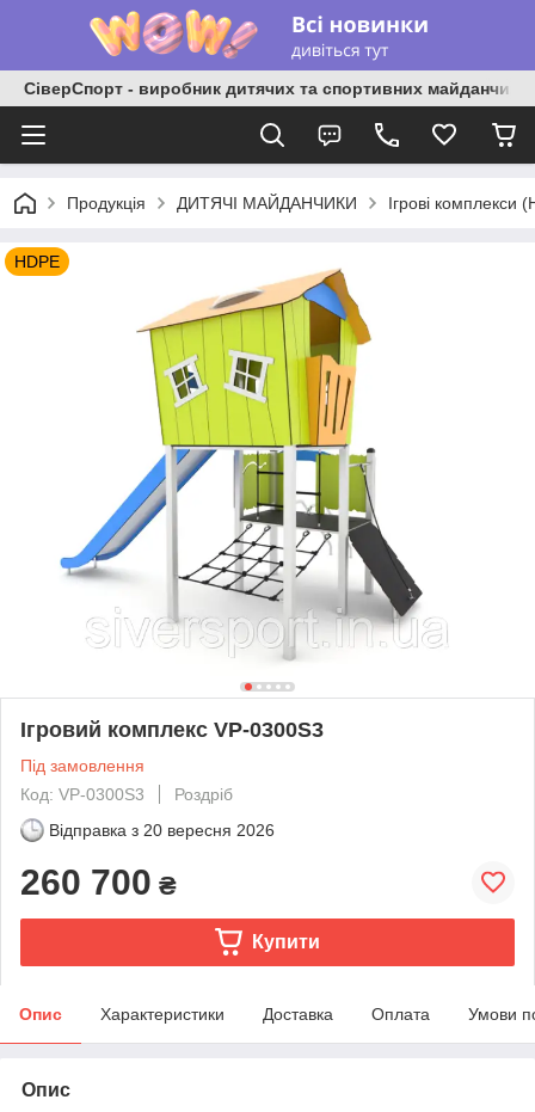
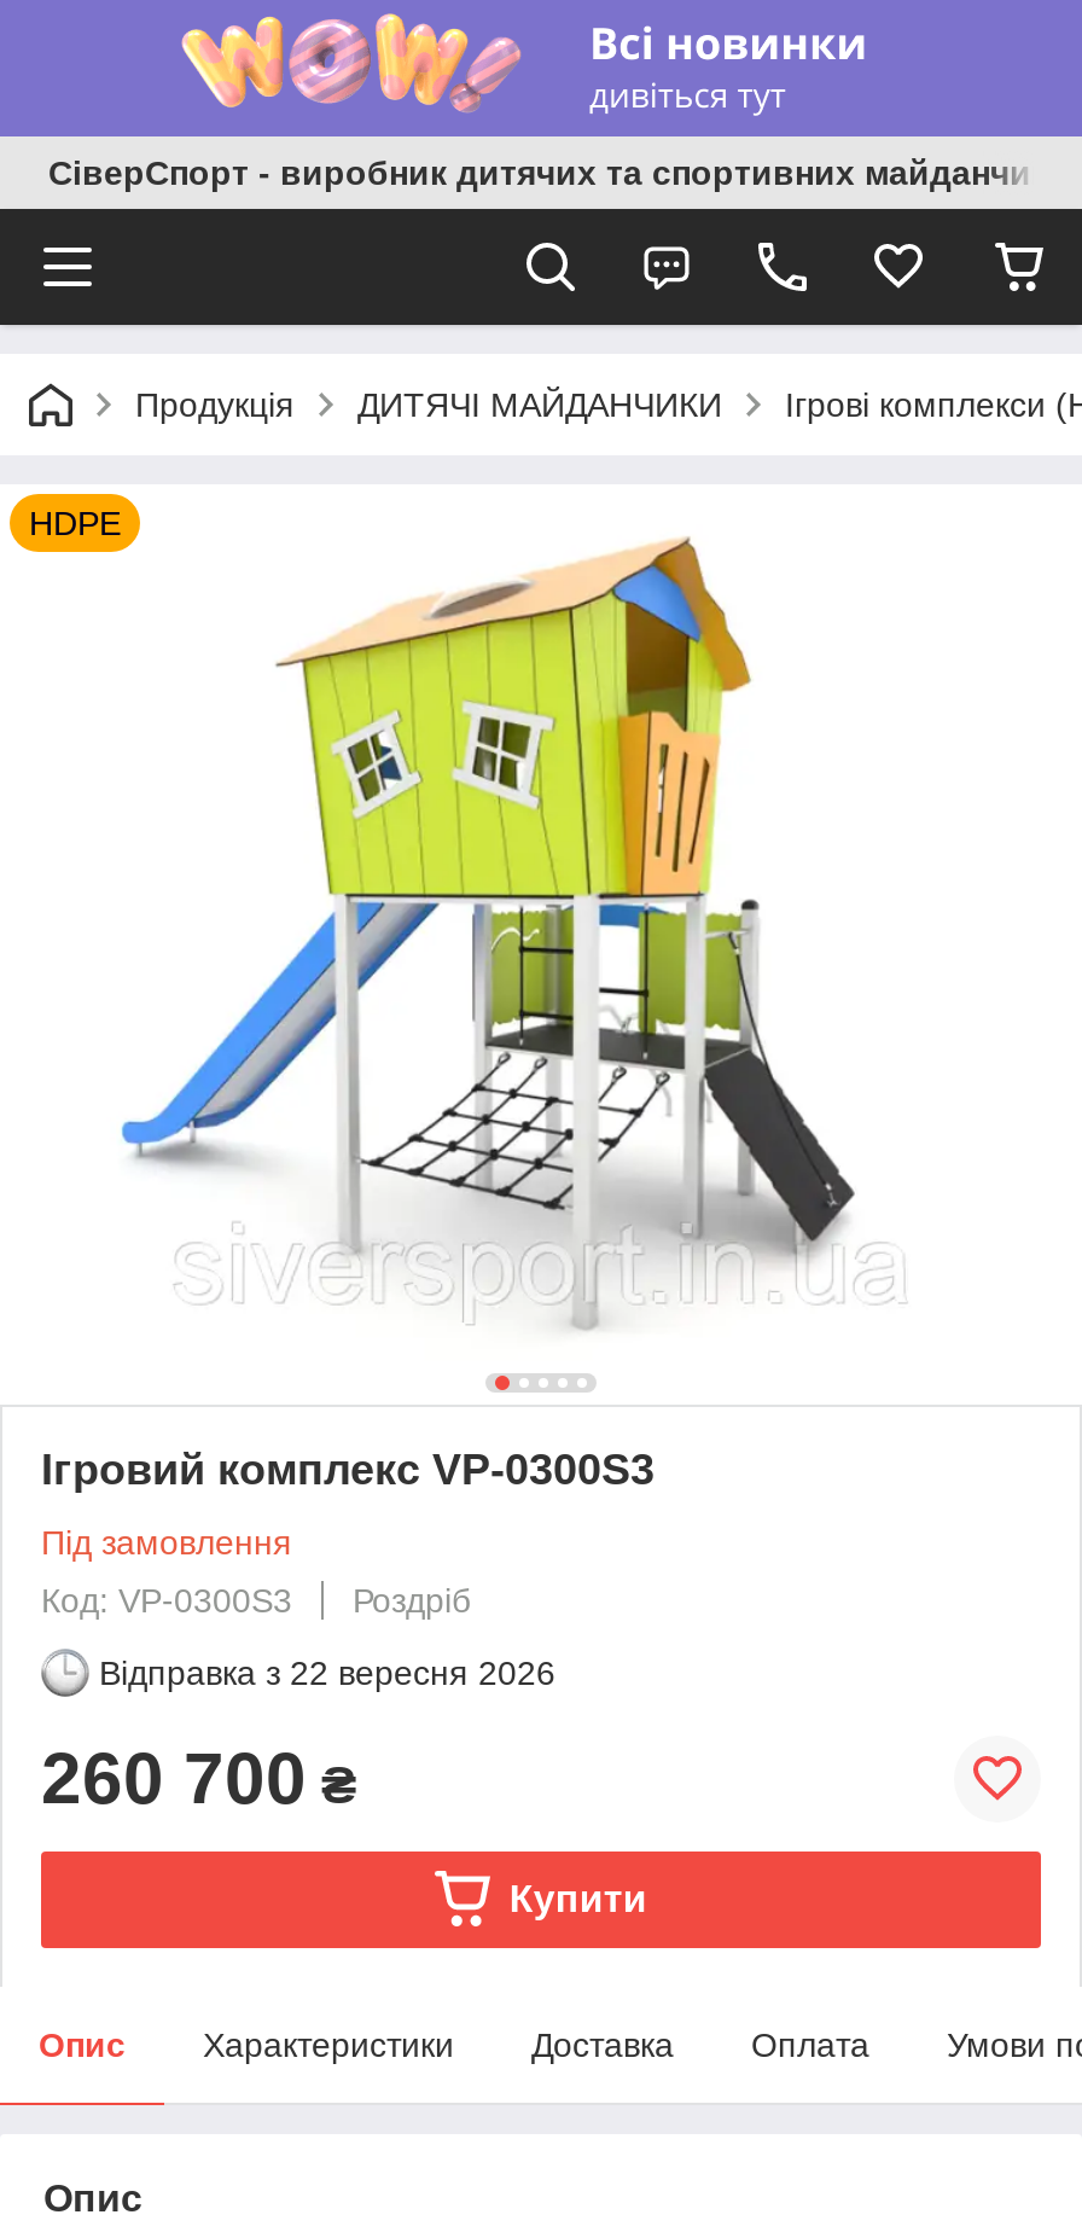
[49,820,275,839] Відправка з 20 вересня 2026 -> [99,1653,555,1692] Відправка з 22 вересня 2026

